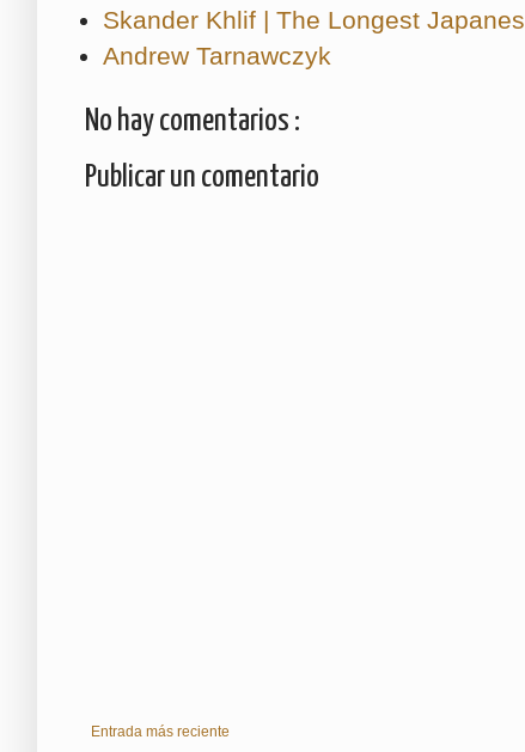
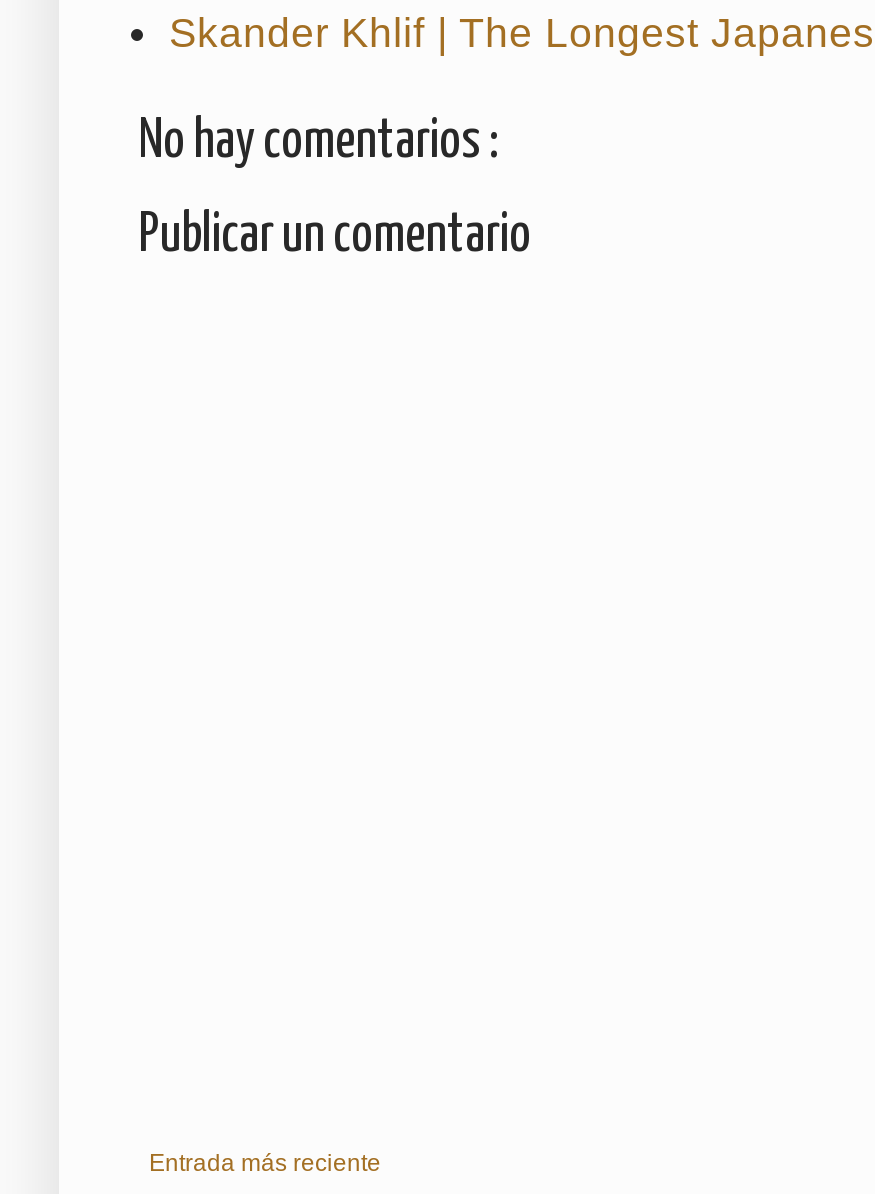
[103,42,331,69] Andrew Tarnawczyk -> none

